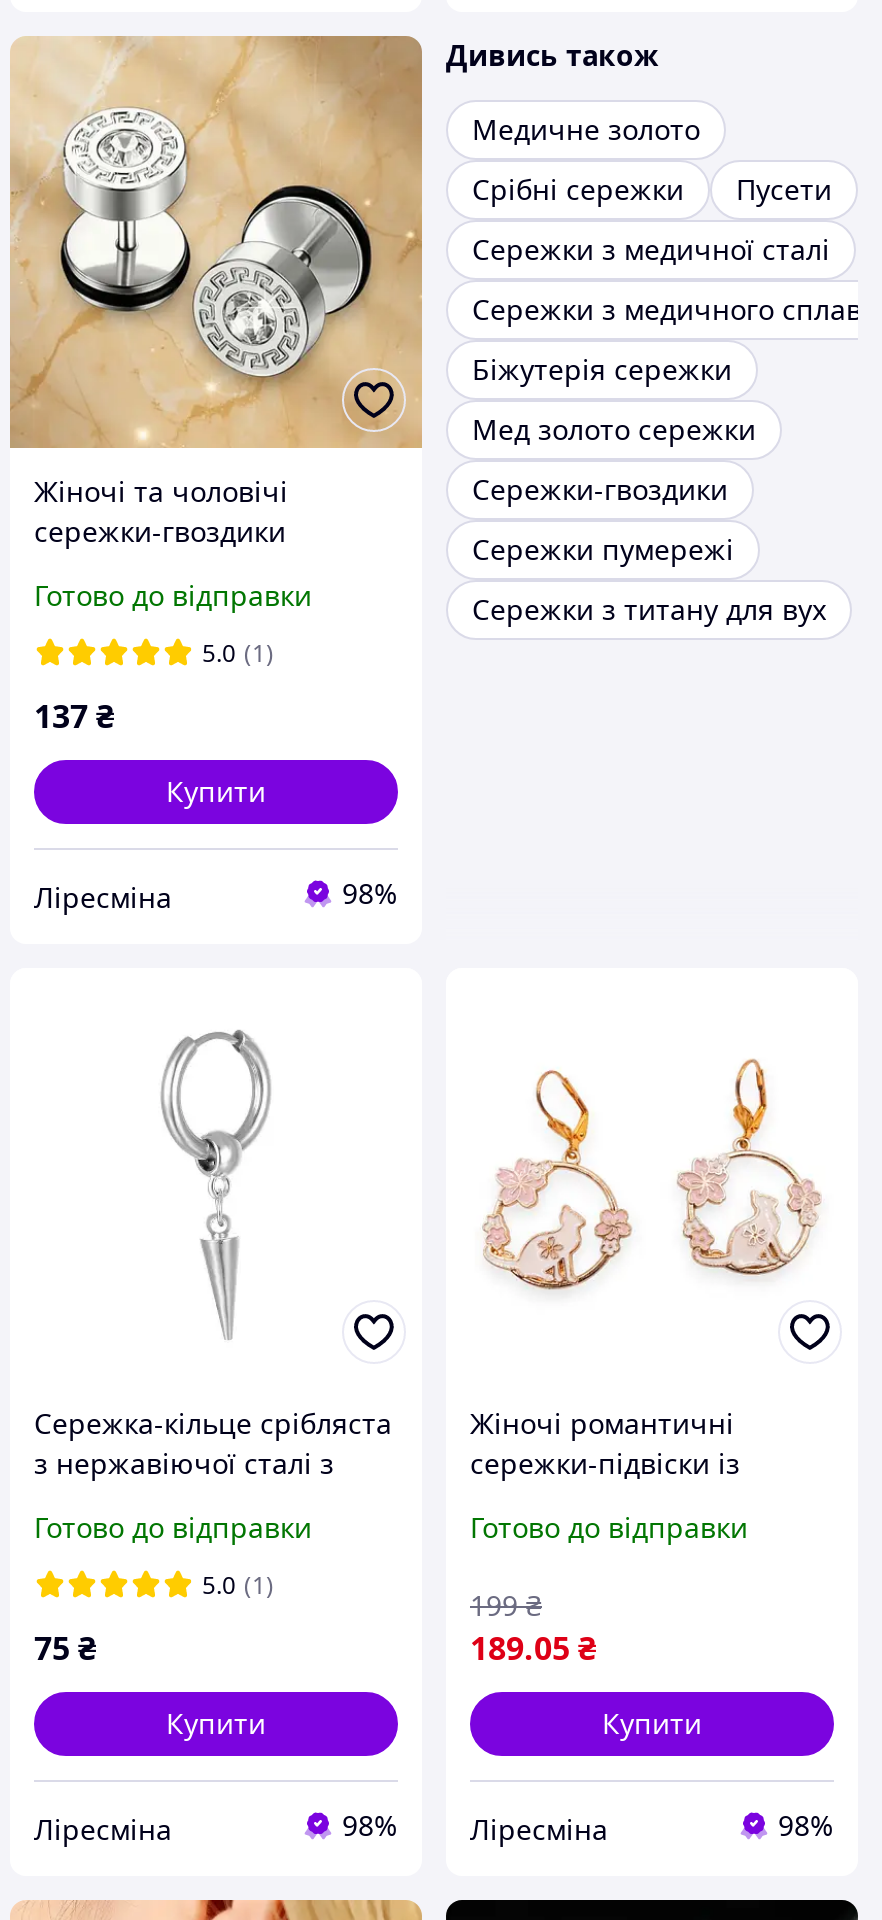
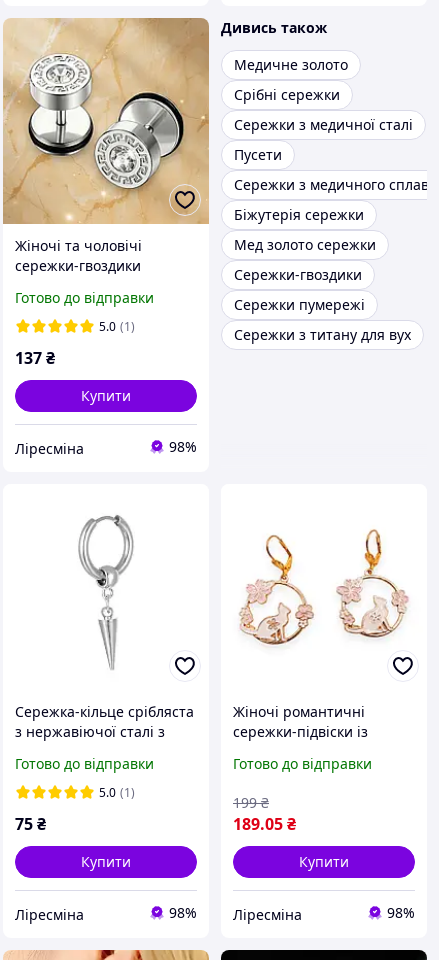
moved [736,170,832,208] -> [234,145,282,164]: Пусети
moved [472,290,876,628] -> [234,175,436,344]: Сережки з медичного сплаву | Біжутерія сережки | Мед золото сережки | Сережки-гвоздики | Сережки пумережі | Сережки з титану для вух

